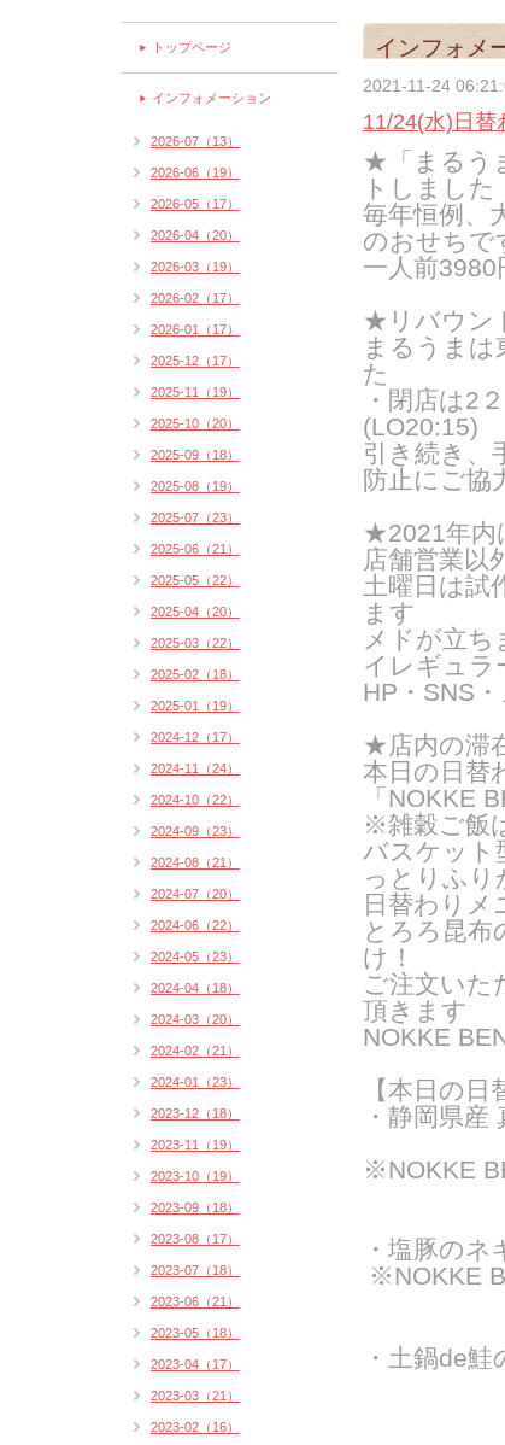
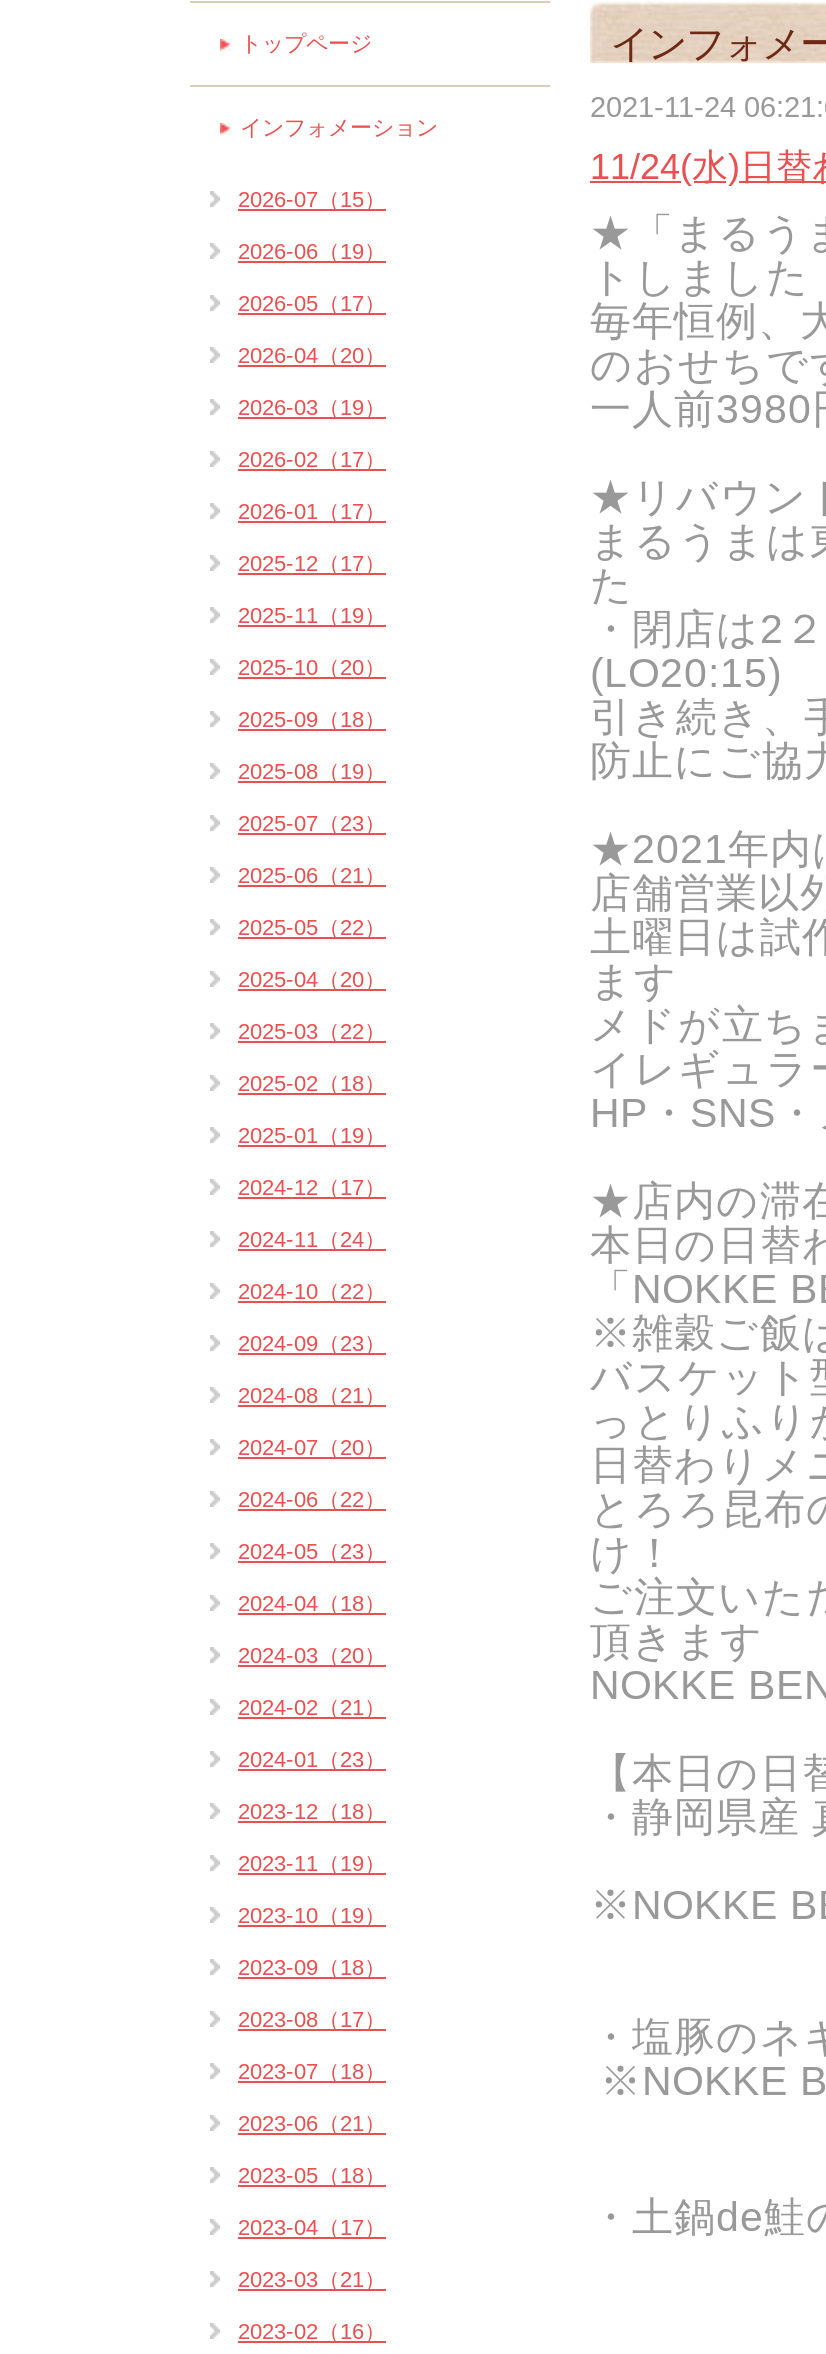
[151,134,240,148] 2026-07（13） -> [238,187,386,211] 2026-07（15）

